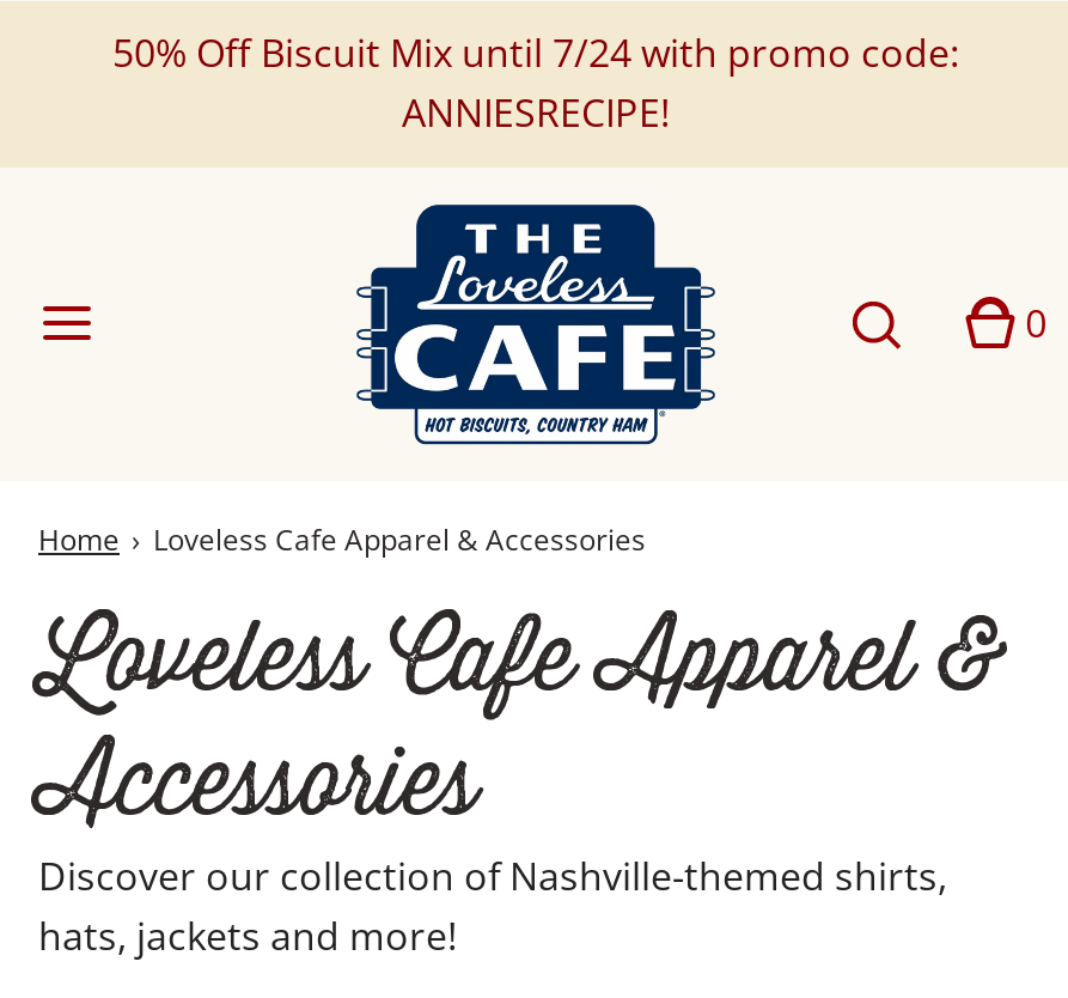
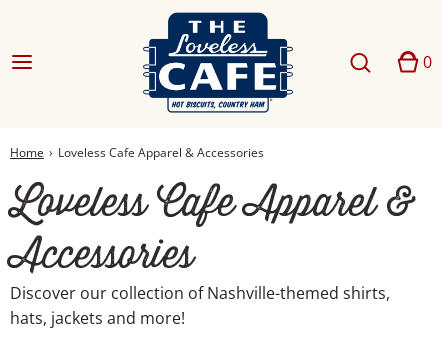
[112,26,959,139] 50% Off Biscuit Mix until 7/24 with promo code: | ANNIESRECIPE! -> none

